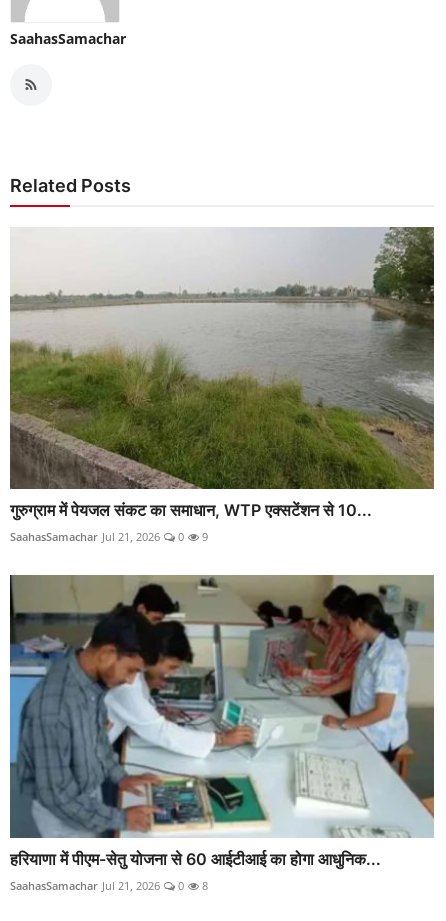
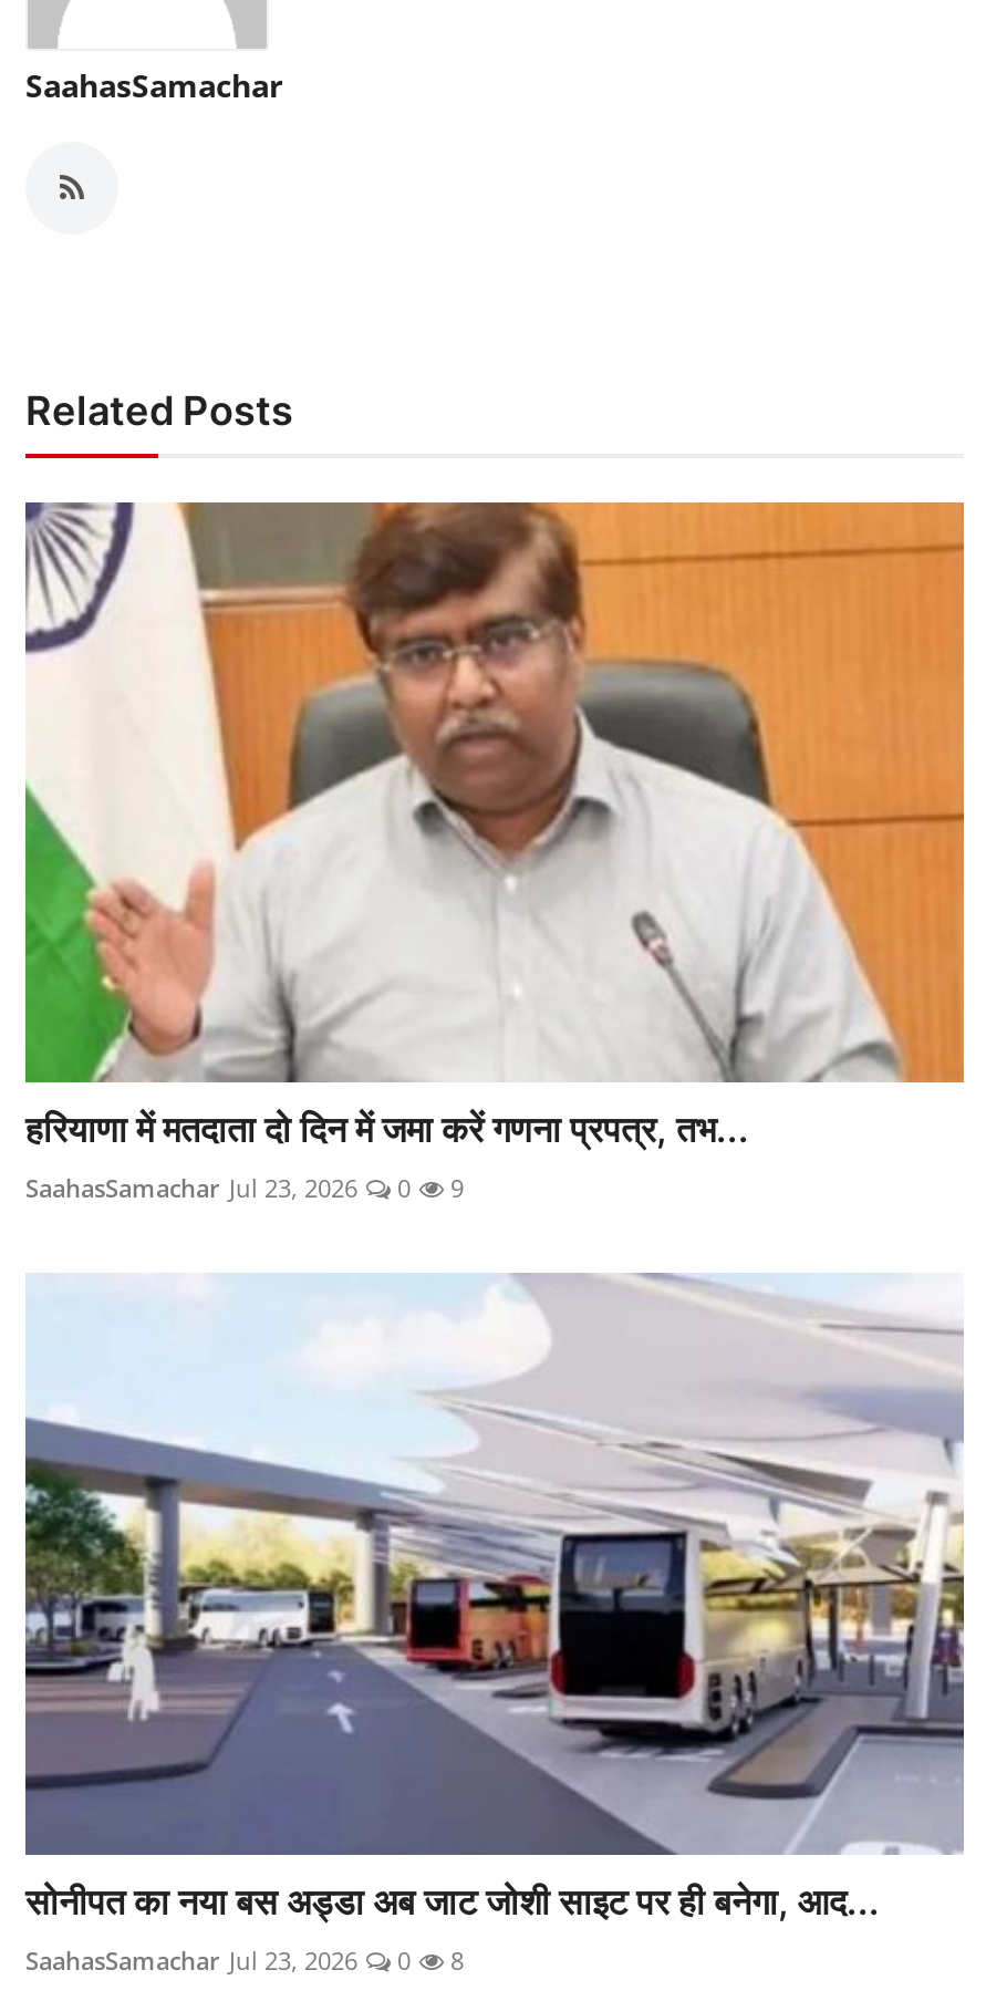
[9,226,435,544] [image] | गुरुग्राम में पेयजल संकट का समाधान, WTP एक्सटेंशन से 10... | SaahasSamachar Jul 21, 2026 -> [23,500,966,1204] [image] | हरियाणा में मतदाता दो दिन में जमा करें गणना प्रपत्र, तभ... | SaahasSamachar Jul 23, 2026
[9,574,435,892] [image] | हरियाणा में पीएम-सेतु योजना से 60 आईटीआई का होगा आधुनिक... | SaahasSamachar Jul 21, 2026 -> [23,1273,964,1976] [image] | सोनीपत का नया बस अड्डा अब जाट जोशी साइट पर ही बनेगा, आद... | SaahasSamachar Jul 23, 2026

